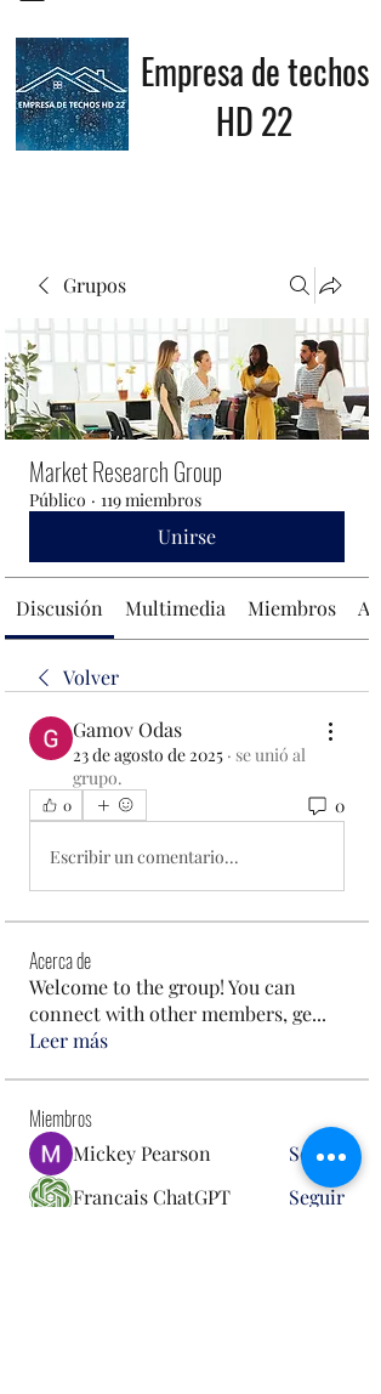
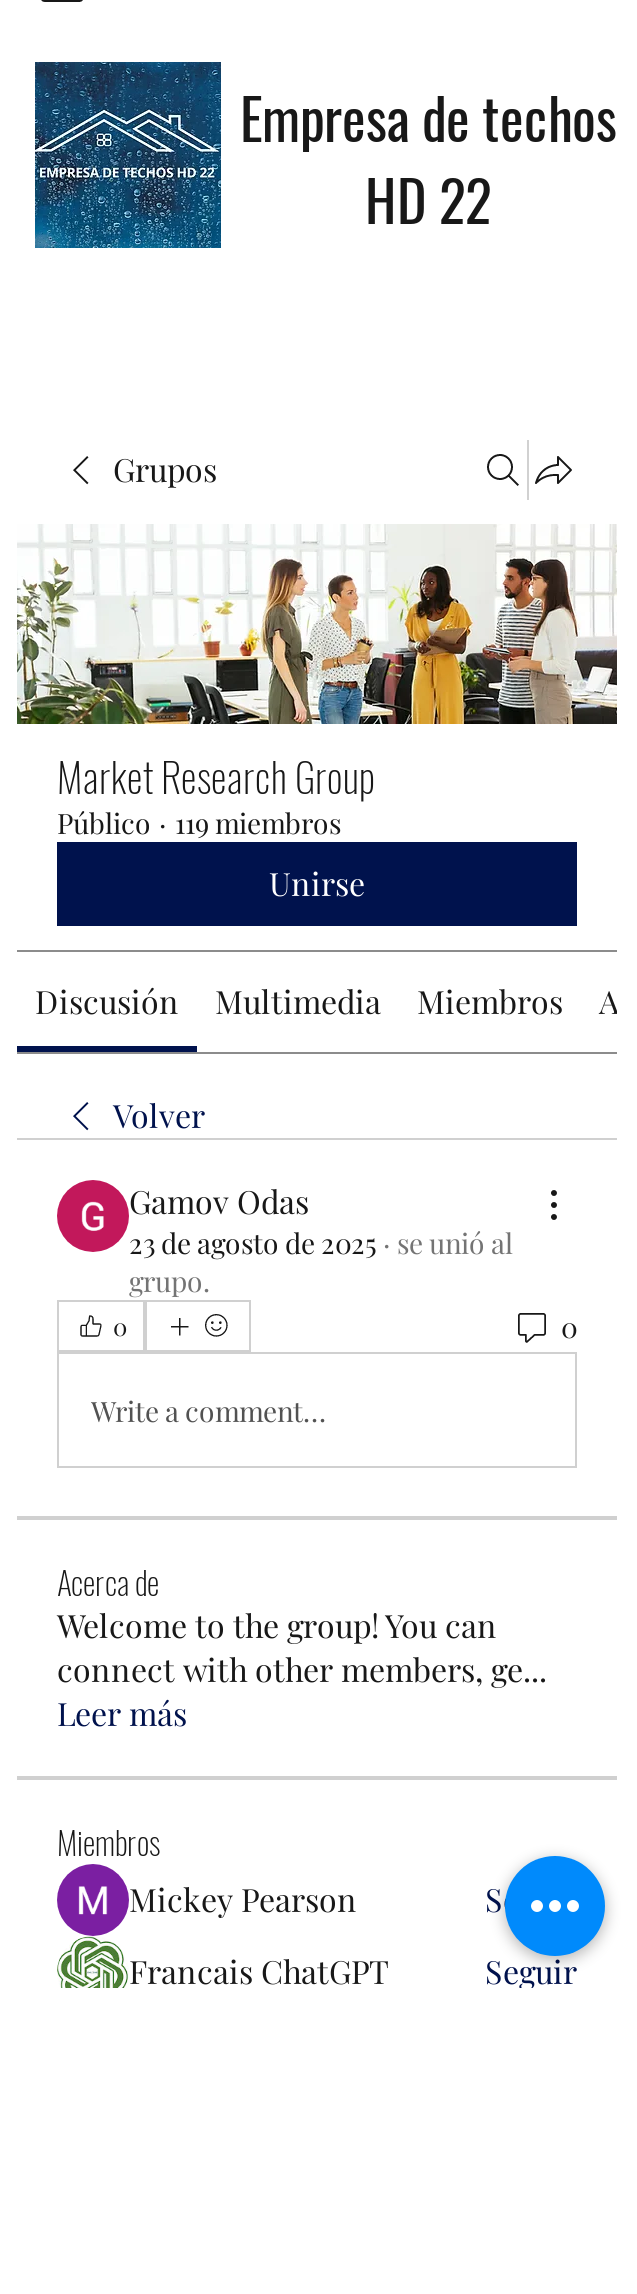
[50,845,239,868] Escribir un comentario... -> [91,1391,327,1429] Write a comment...

